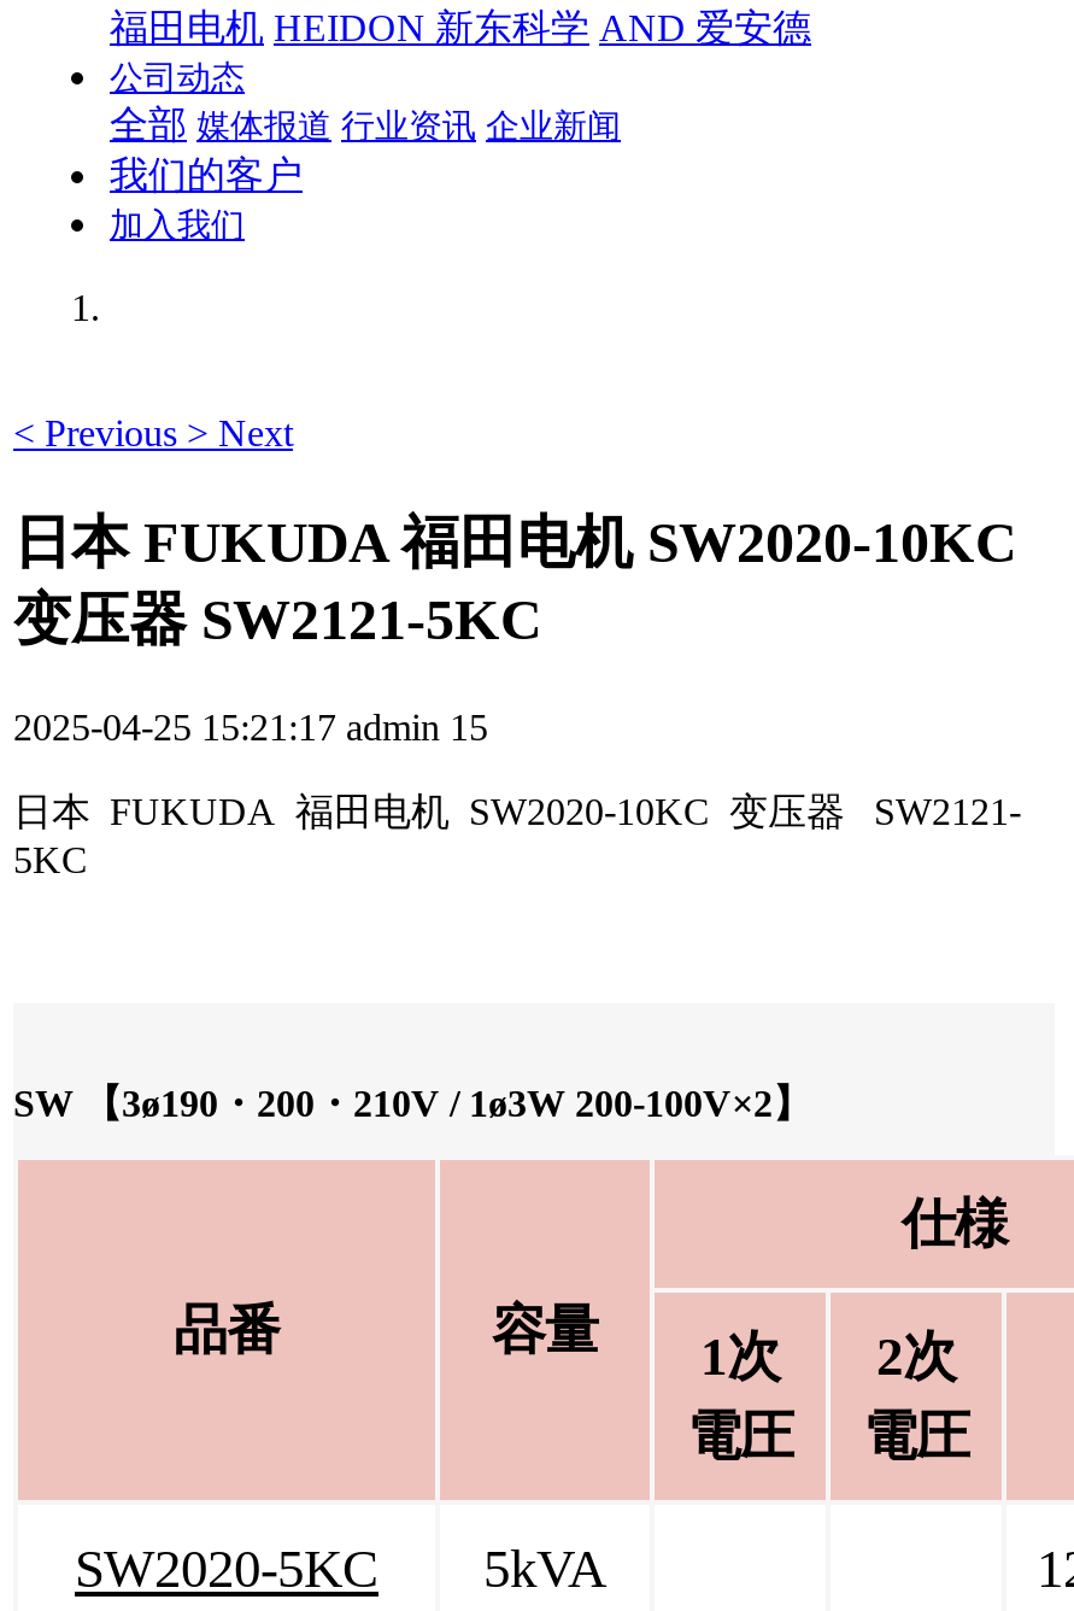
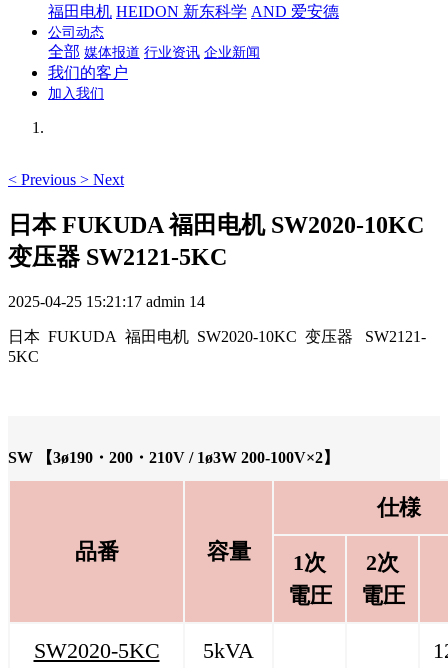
[13,706,488,747] 2025-04-25 15:21:17 admin 15 -> [8,293,205,310] 2025-04-25 15:21:17 admin 14

